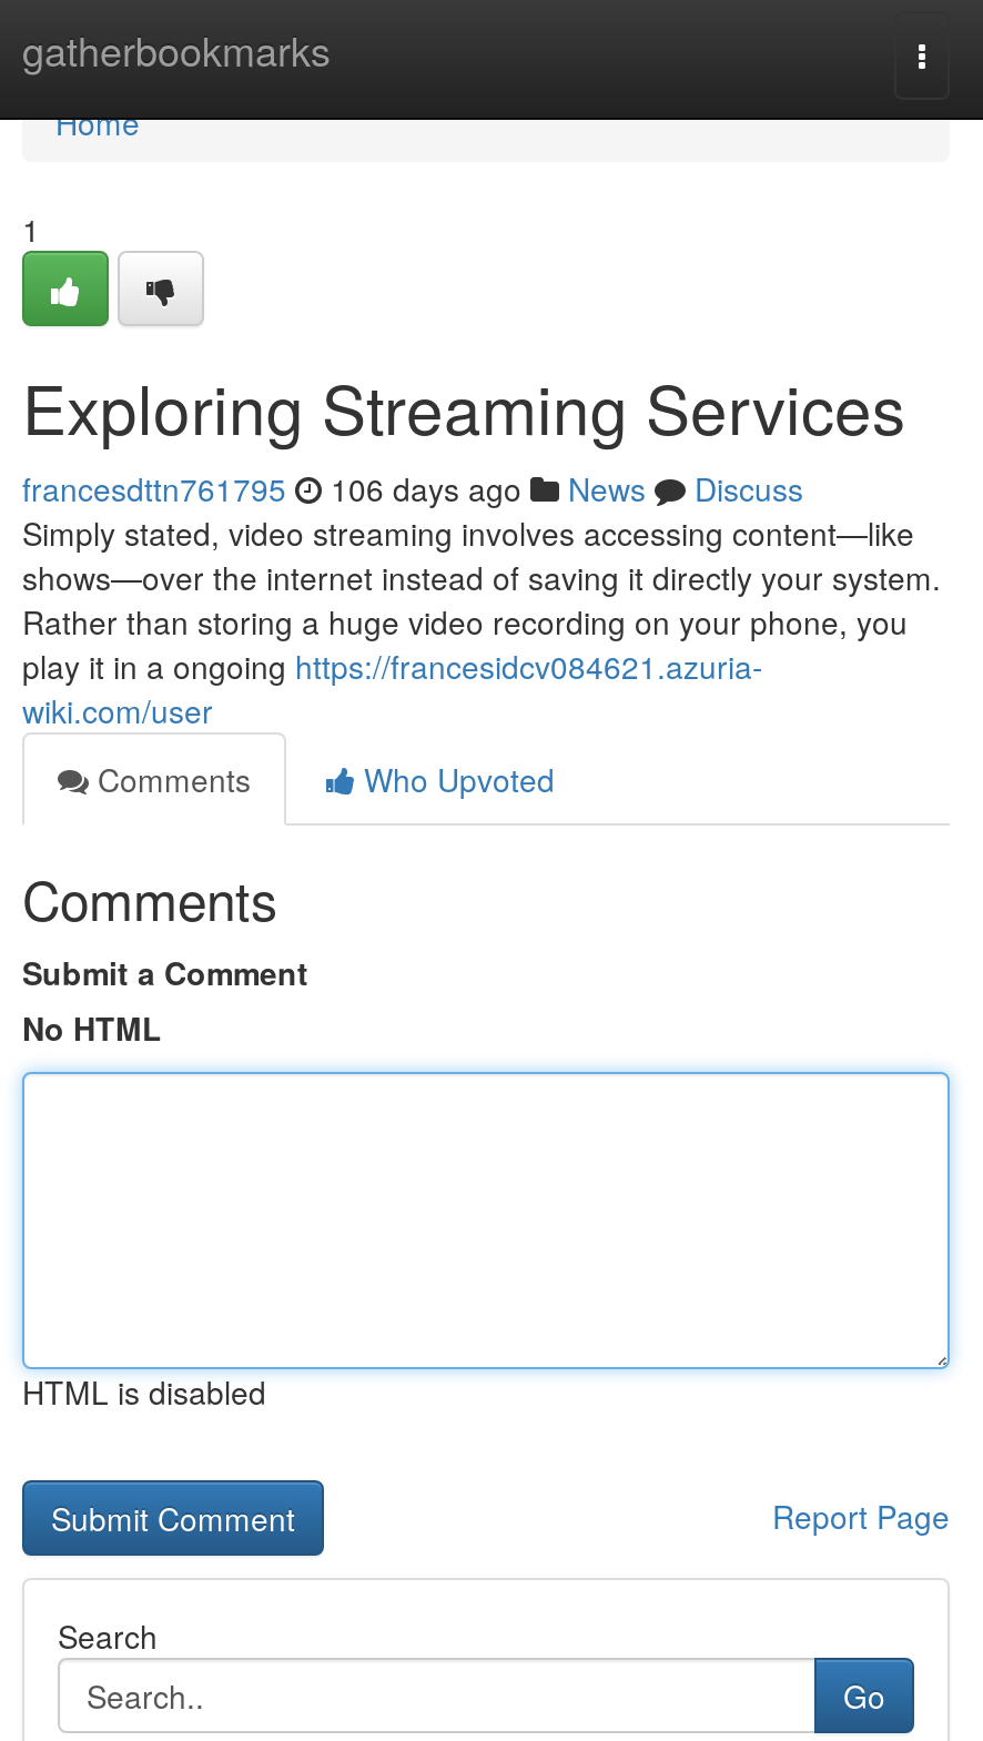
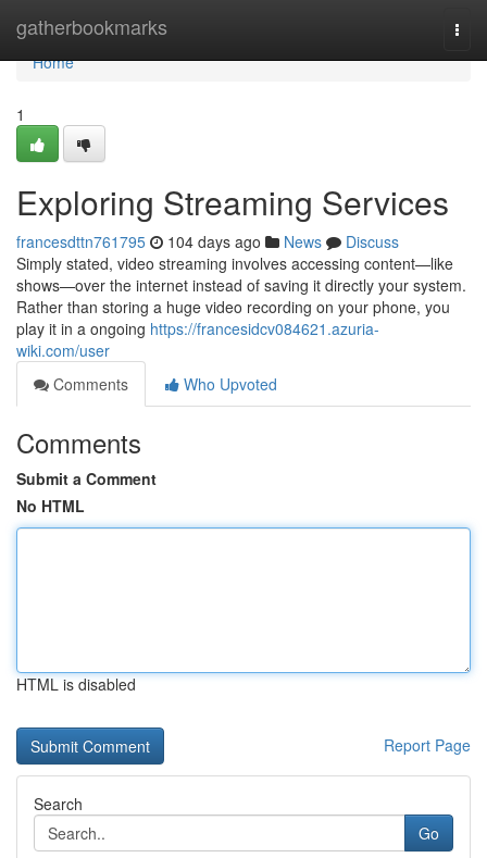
[22,466,803,510] francesdttn761795 106 days ago News Discuss -> [16,231,399,252] francesdttn761795 104 days ago News Discuss

